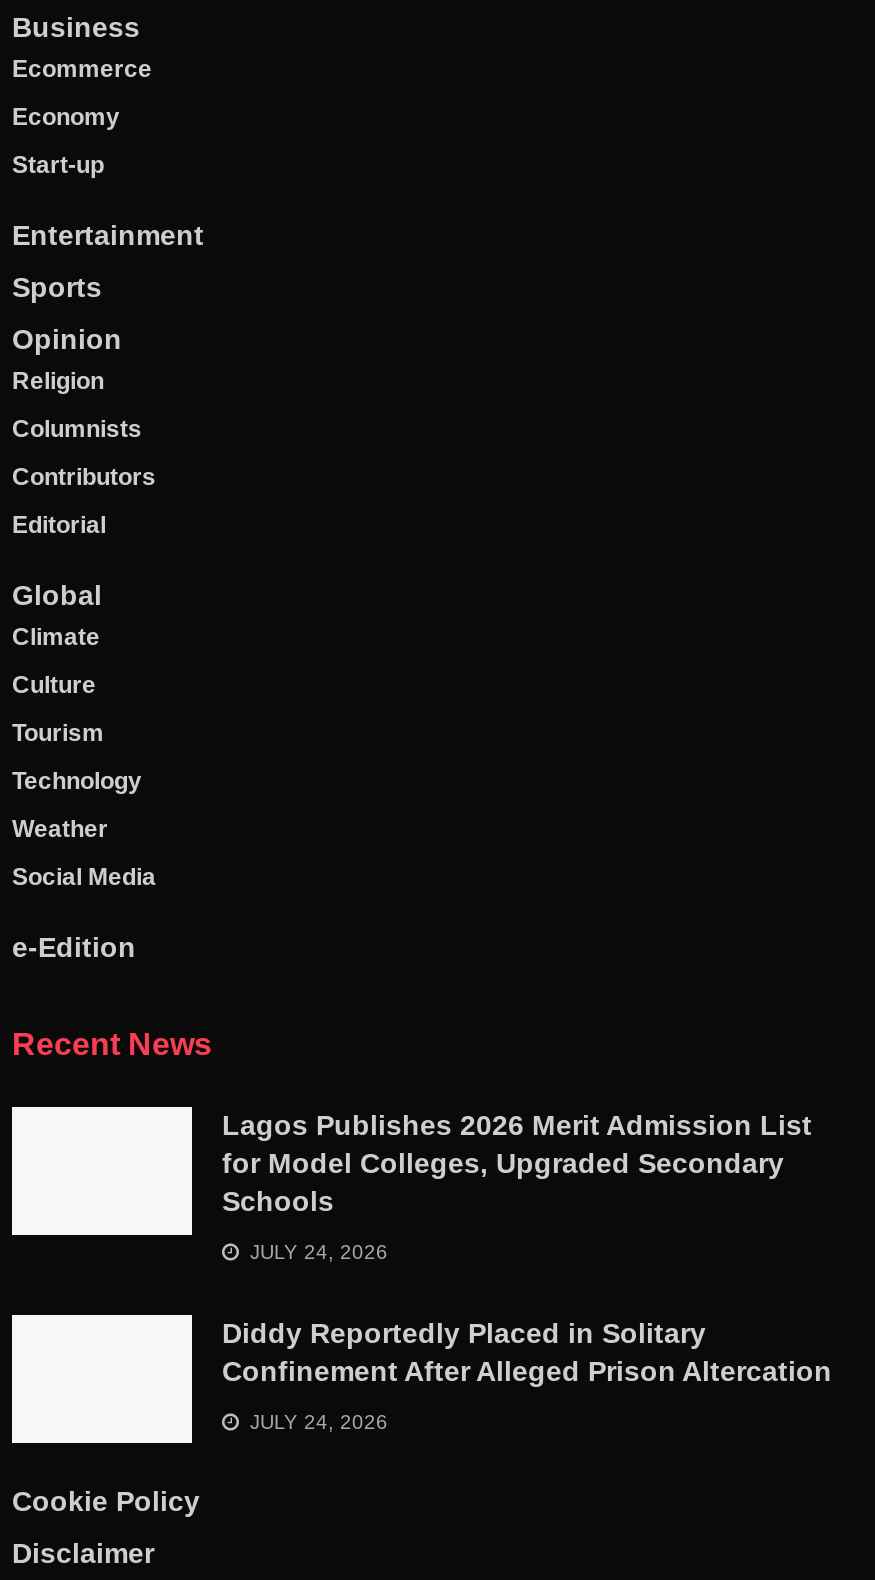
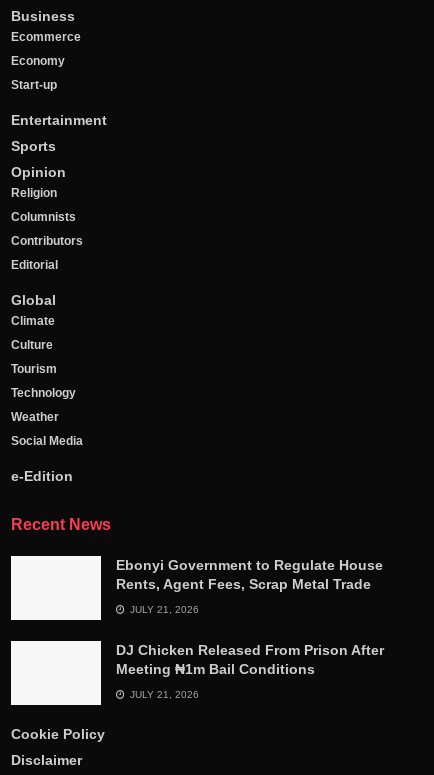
[222,1108,812,1216] Lagos Publishes 2026 Merit Admission List | for Model Colleges, Upgraded Secondary | Schools -> [116,557,383,592] Ebonyi Government to Regulate House | Rents, Agent Fees, Scrap Metal Trade
[244,1240,388,1262] JULY 24, 2026 -> [127,604,199,615] JULY 21, 2026
[222,1316,832,1386] Diddy Reportedly Placed in Solitary | Confinement After Alleged Prison Altercation -> [116,642,384,677] DJ Chicken Released From Prison After | Meeting ₦1m Bail Conditions
[244,1410,388,1432] JULY 24, 2026 -> [127,689,199,700] JULY 21, 2026

